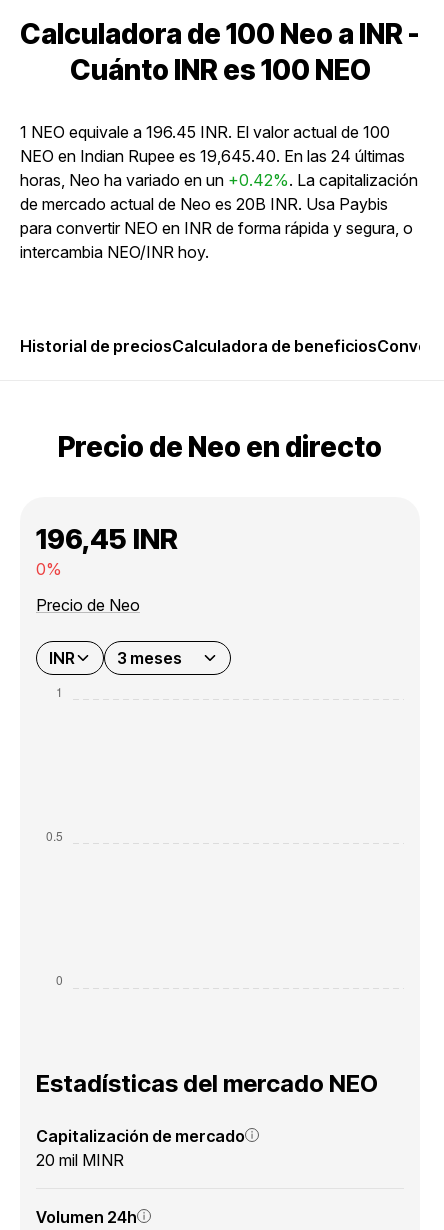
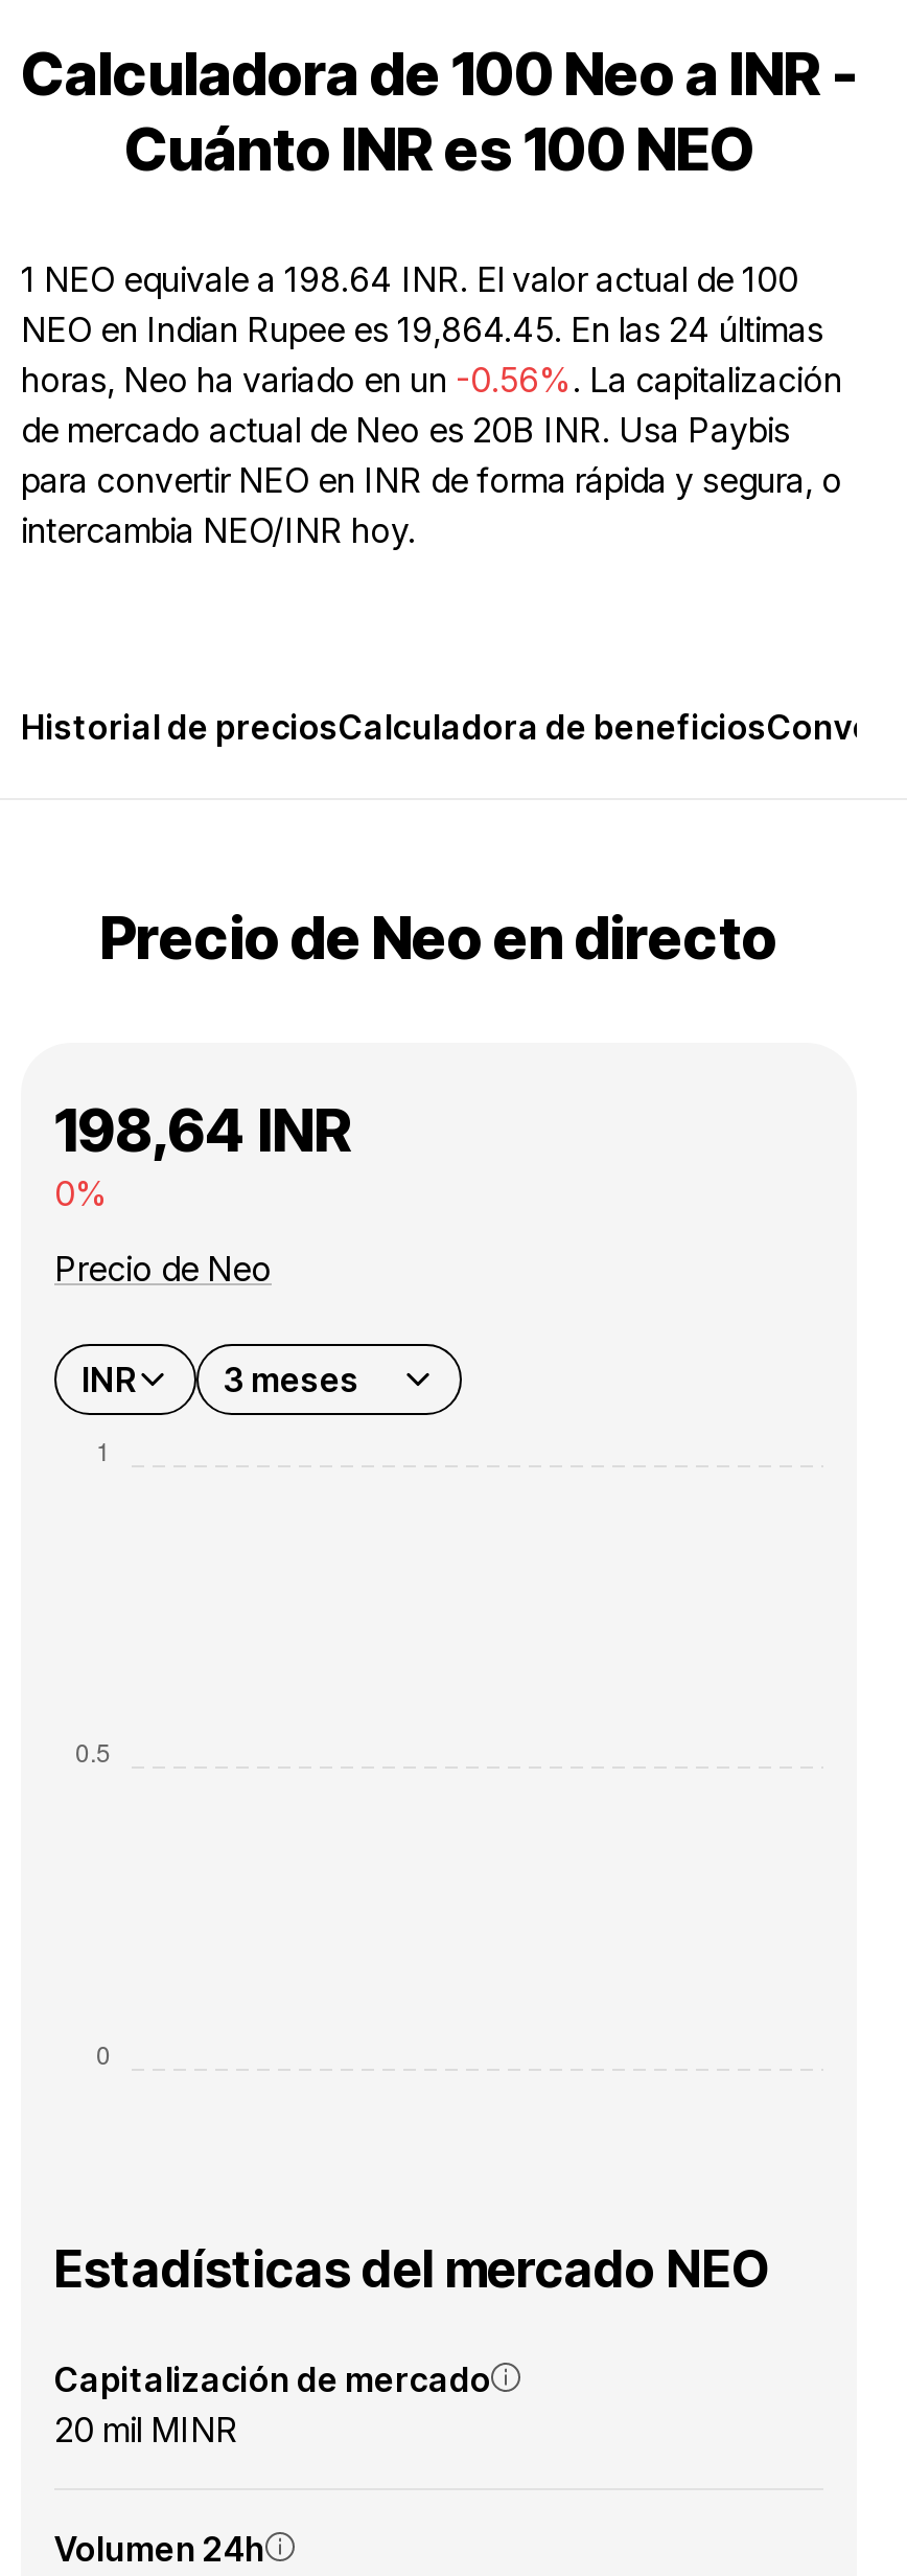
[20,122,390,142] 1 NEO equivale a 196.45 INR. El valor actual de 100 -> [21,258,798,300] 1 NEO equivale a 198.64 INR. El valor actual de 100
[20,146,405,166] NEO en Indian Rupee es 19,645.40. En las 24 últimas -> [21,309,823,350] NEO en Indian Rupee es 19,864.45. En las 24 últimas
[20,170,418,190] horas, Neo ha variado en un +0.42%. La capitalización -> [21,359,842,401] horas, Neo ha variado en un -0.56%. La capitalización
[36,522,178,556] 196,45 INR -> [54,1095,351,1166] 198,64 INR

